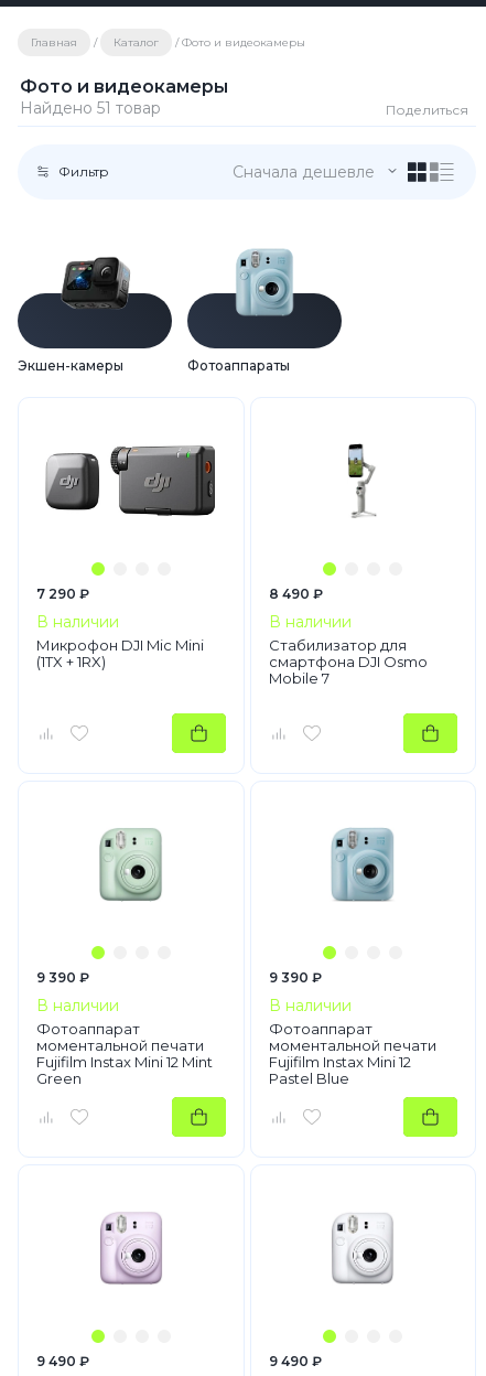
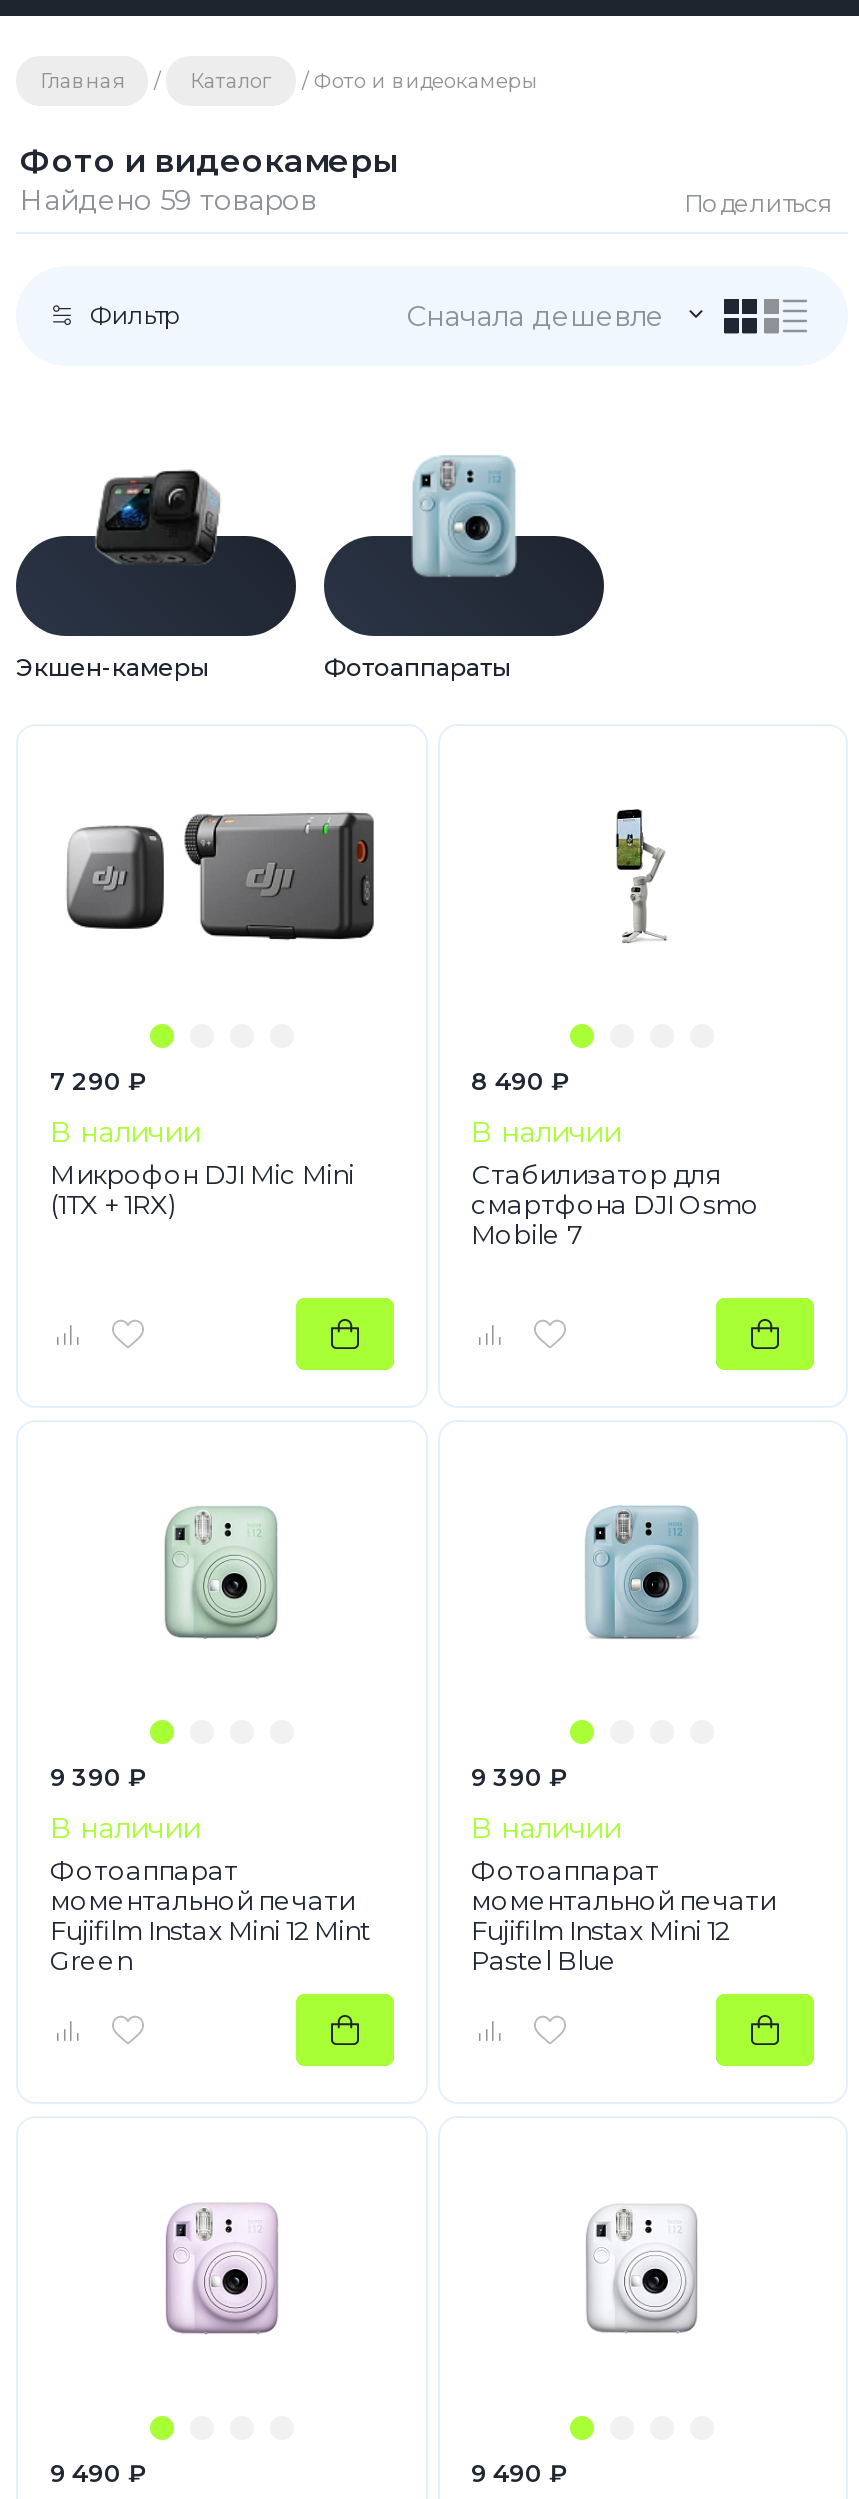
[20,98,161,118] Найдено 51 товар -> [20,182,316,218] Найдено 59 товаров

